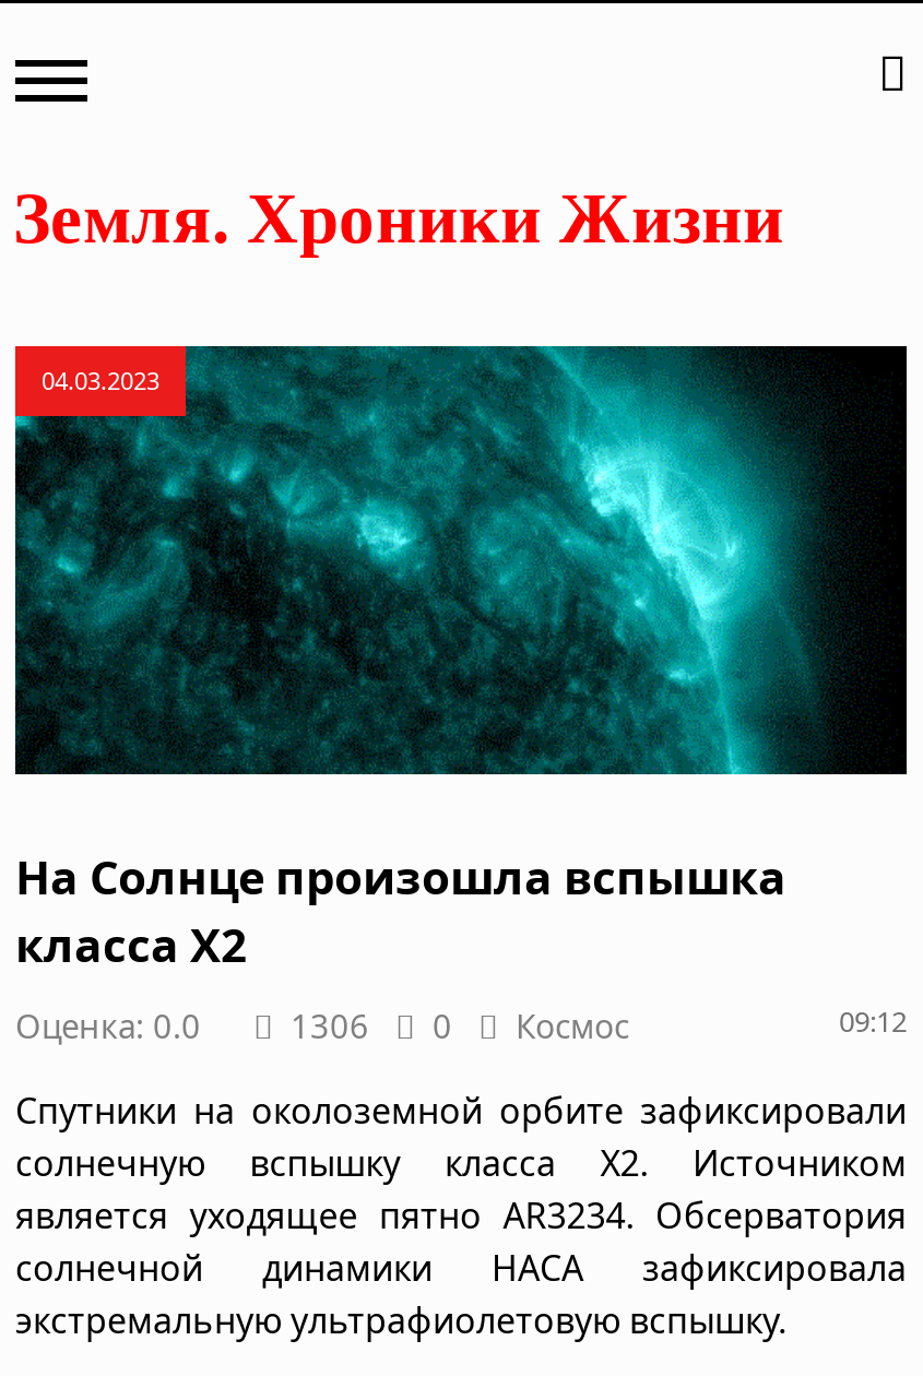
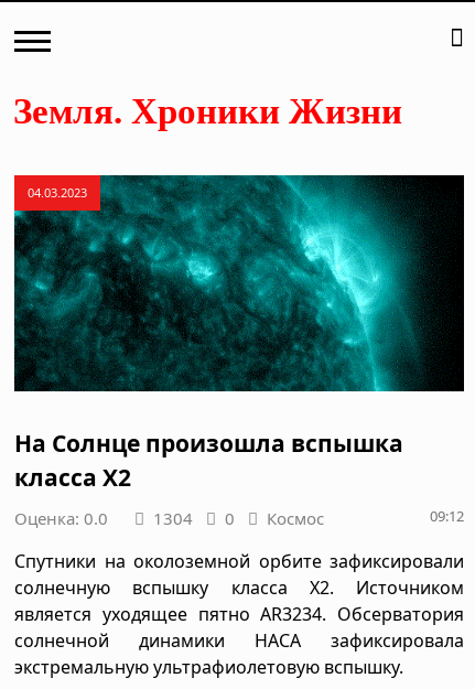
[15,1003,629,1046] Оценка: 0.0 1306 0 Космос -> [14,507,324,529] Оценка: 0.0 1304 0 Космос

